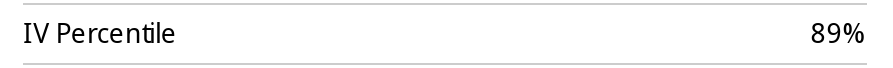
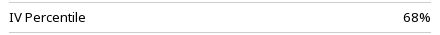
[811,14,867,50] 89% -> [403,8,431,26] 68%

